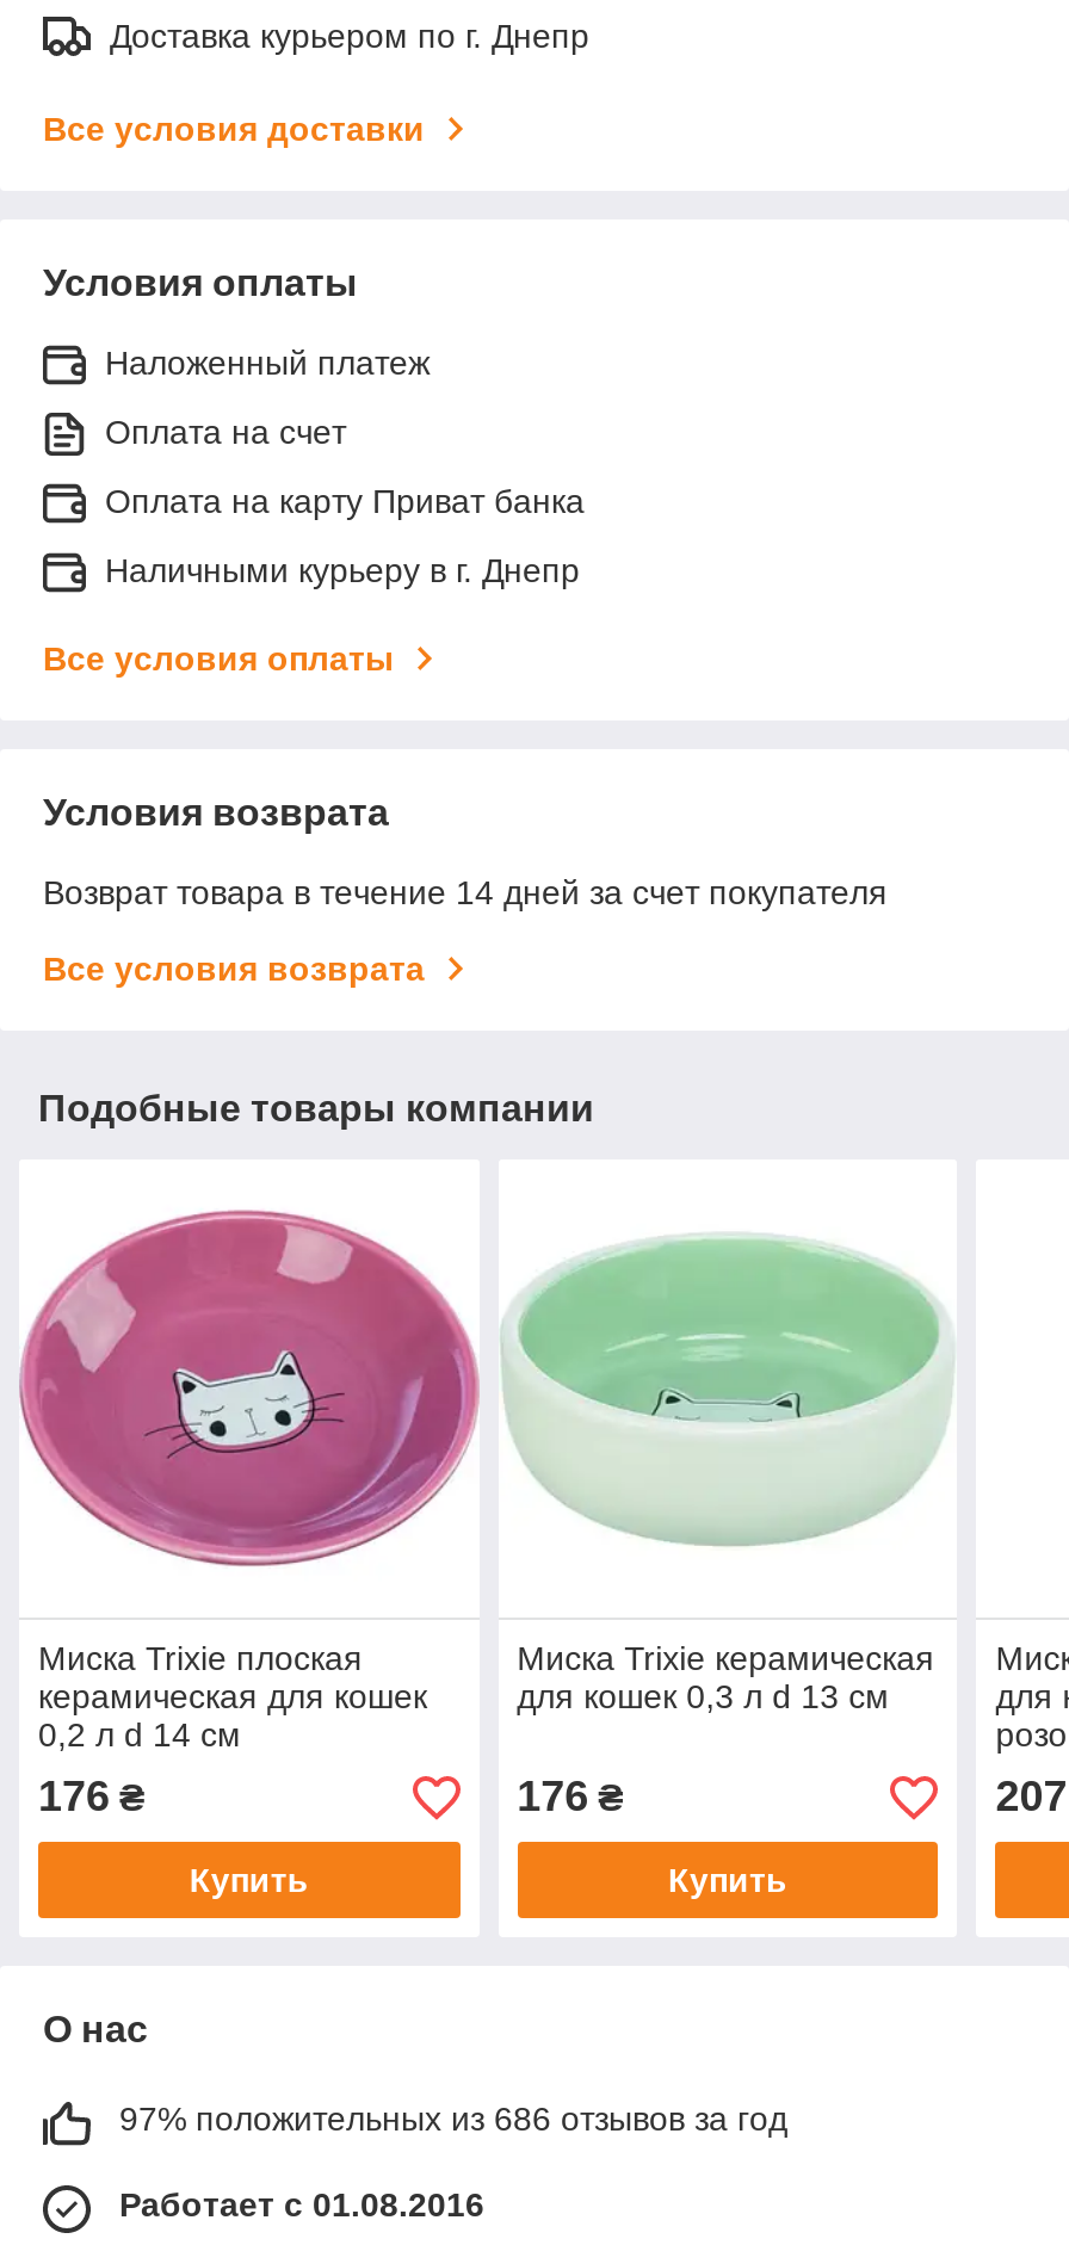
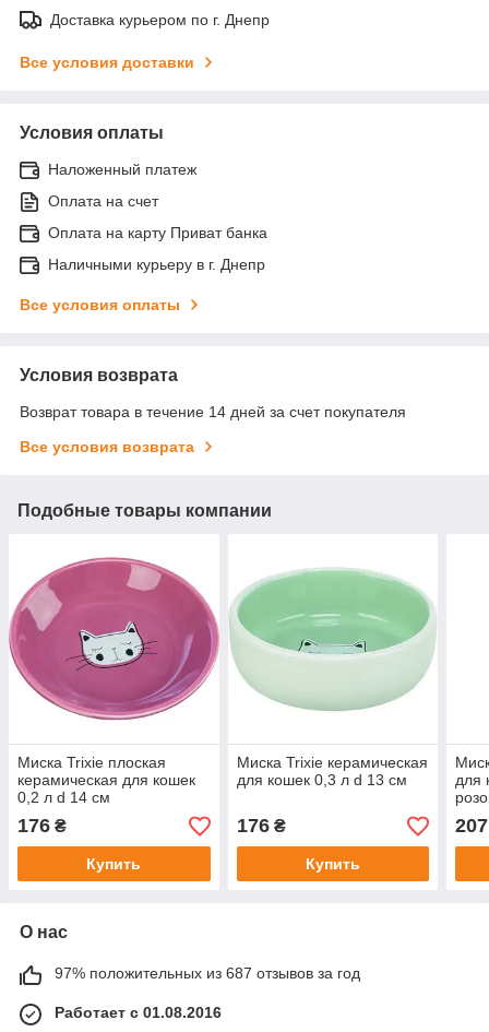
[119,2100,787,2139] 97% положительных из 686 отзывов за год -> [55,965,360,982] 97% положительных из 687 отзывов за год

